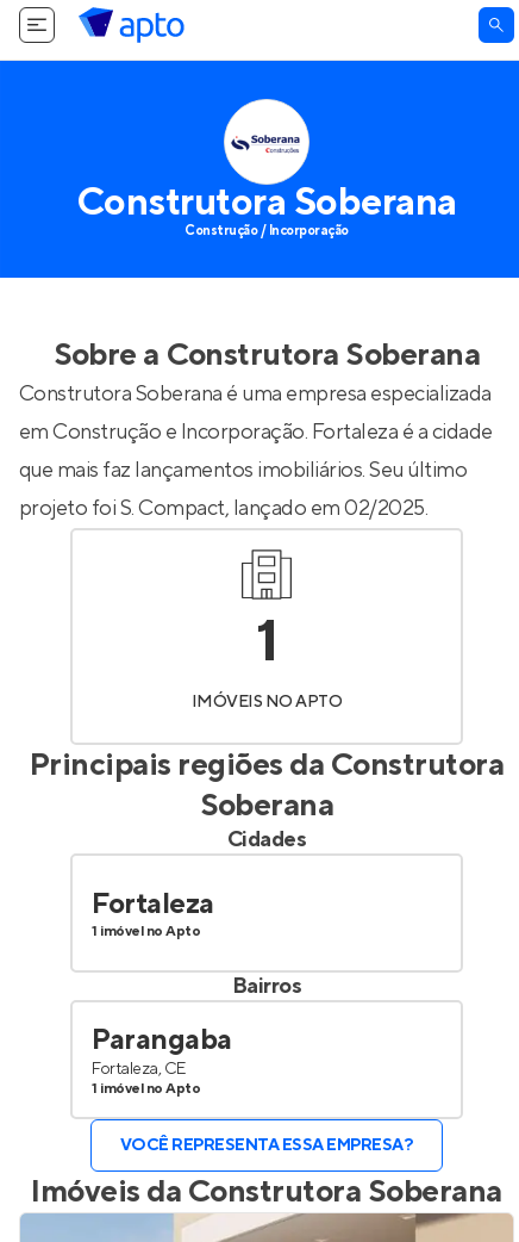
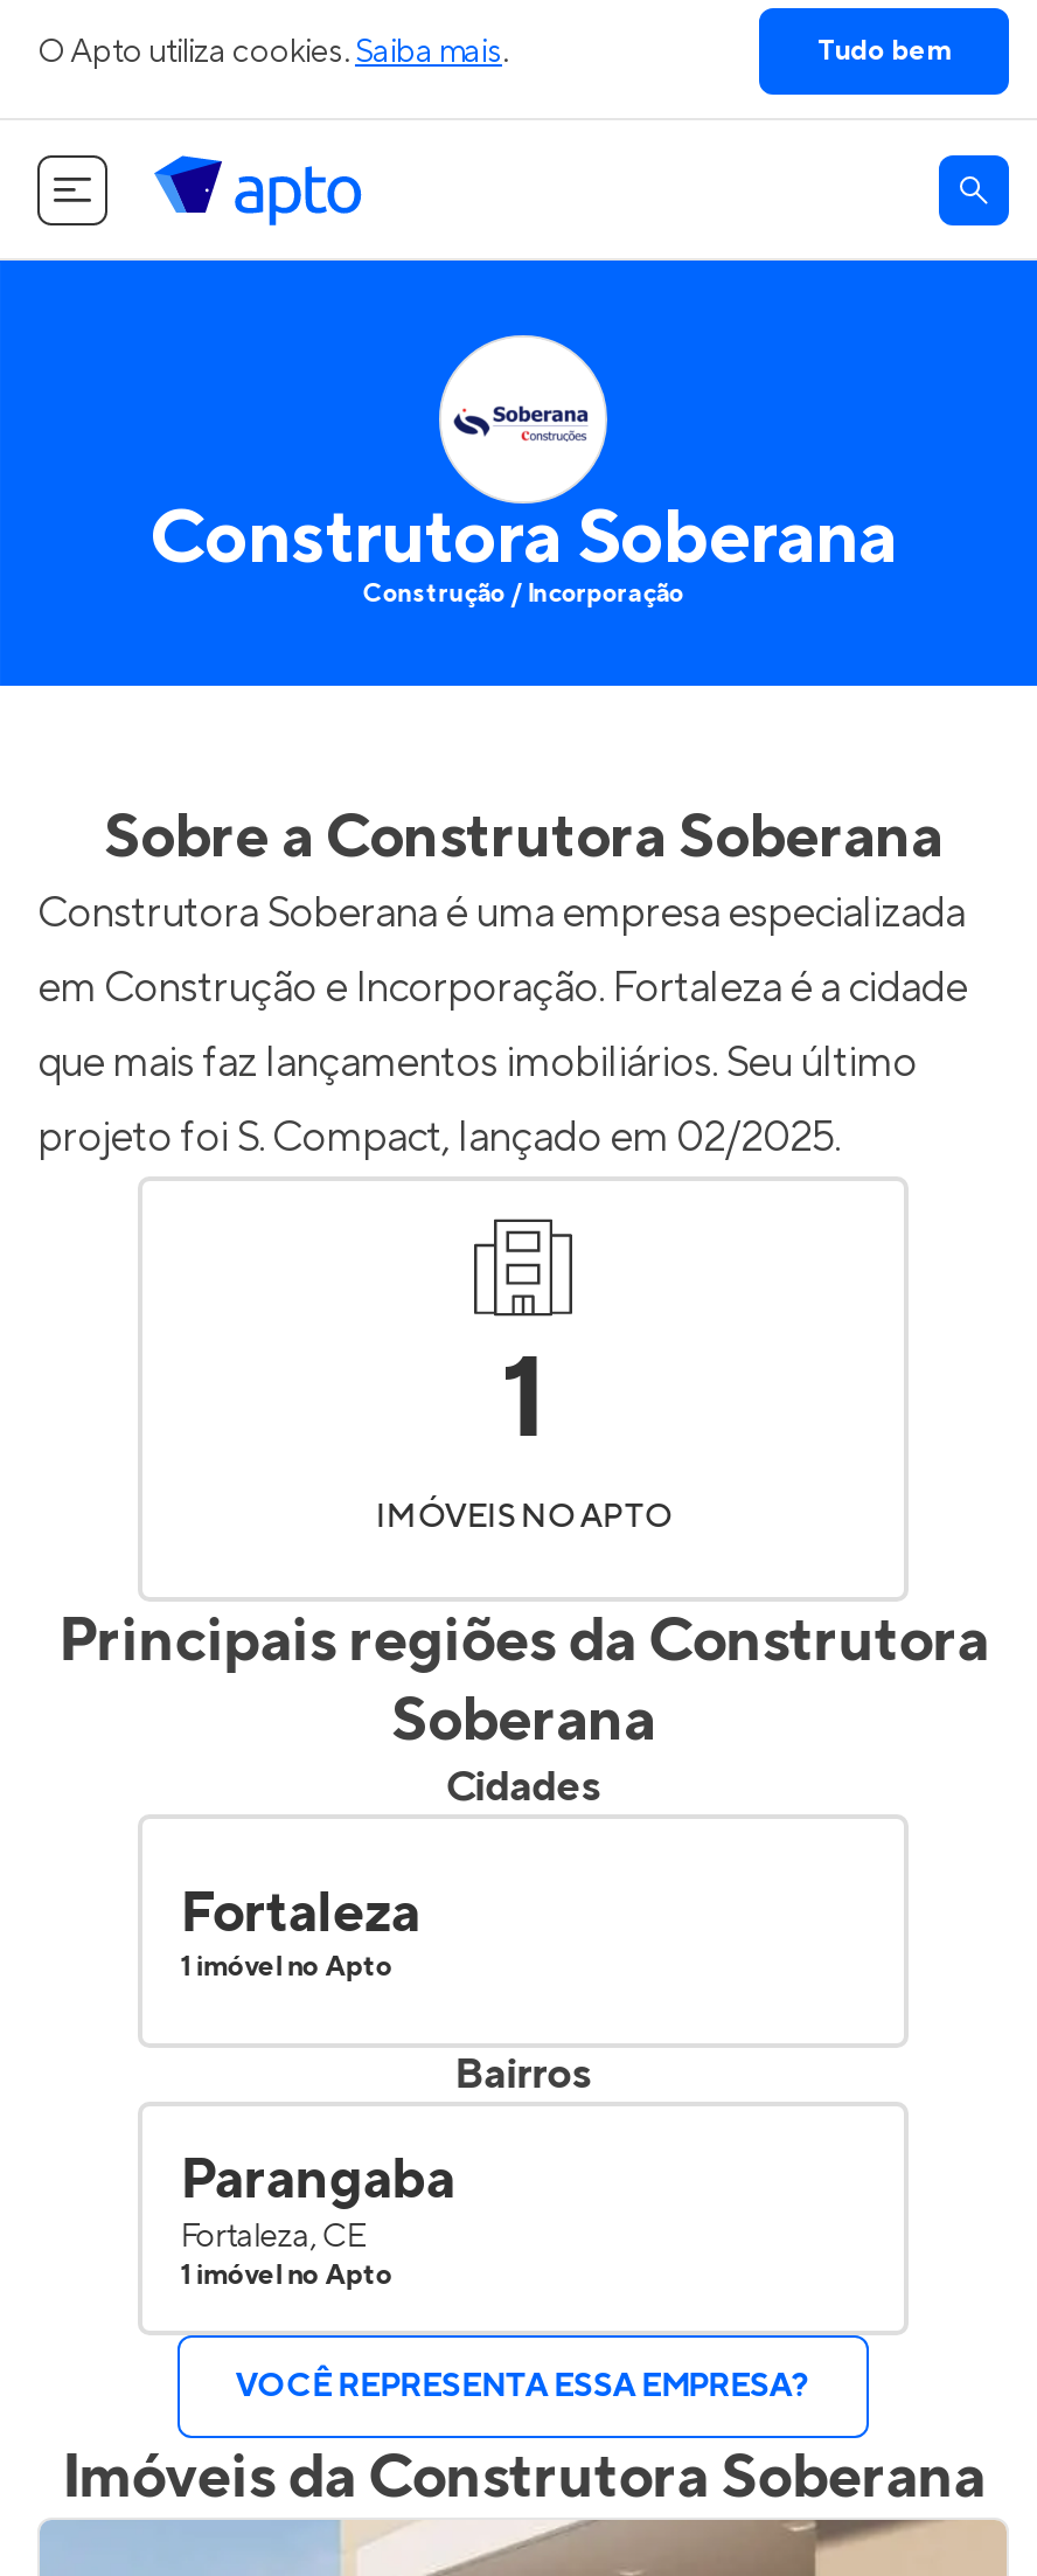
none -> [37,30,951,72] O Apto utiliza cookies. Saiba mais. | Tudo bem

